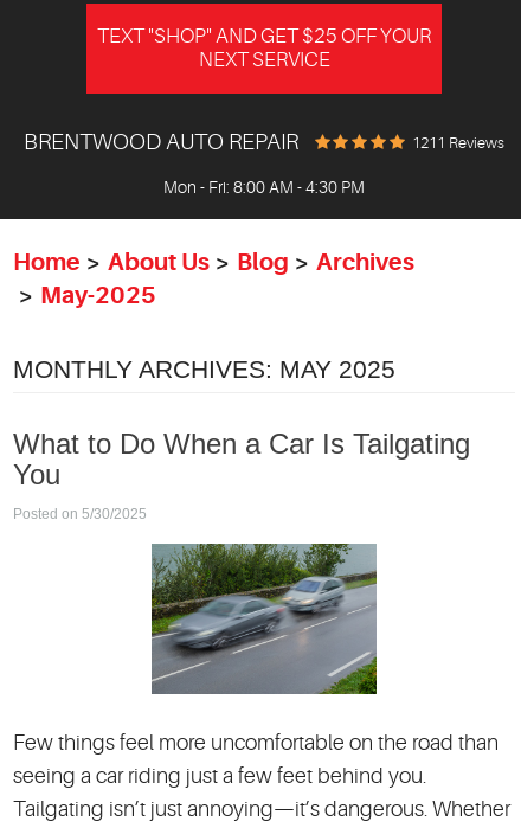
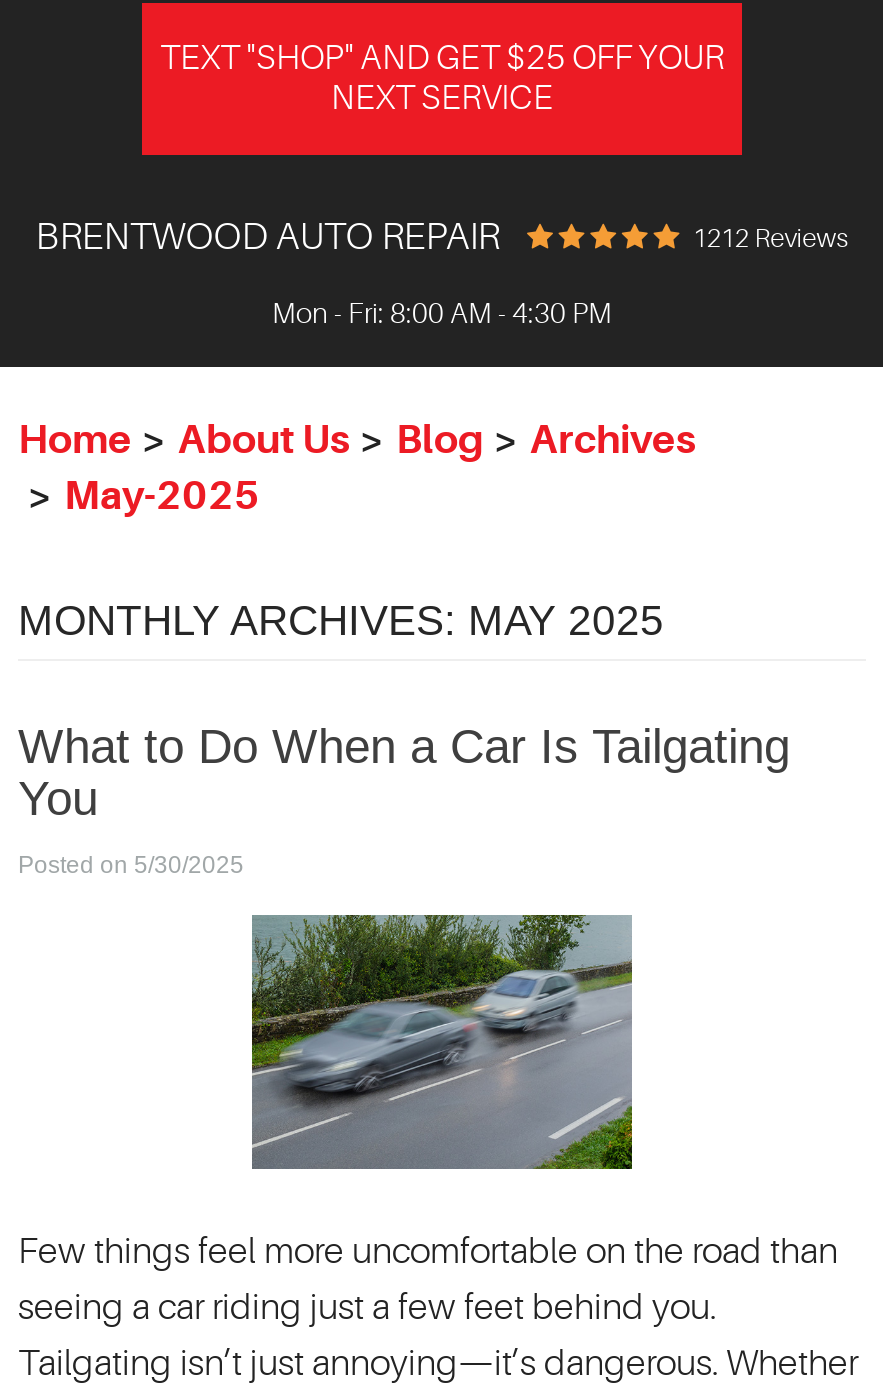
[412,133,505,151] 1211 Reviews -> [692,222,848,252] 1212 Reviews

